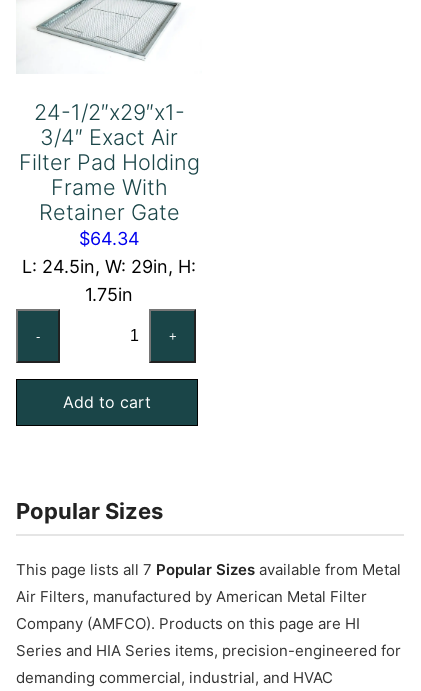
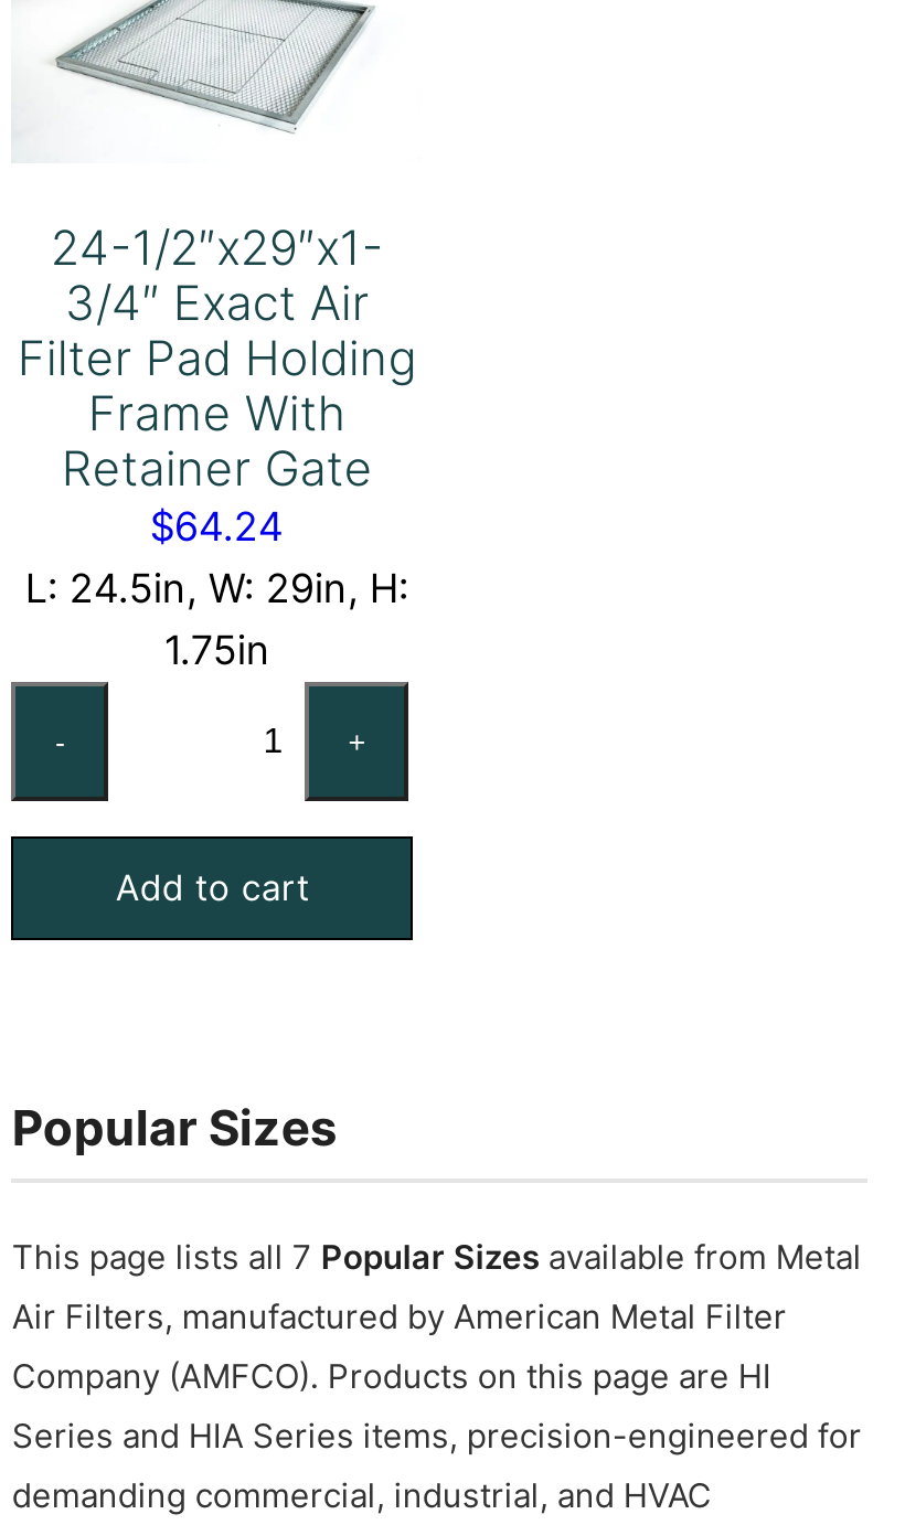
[79,228,140,249] $64.34 -> [150,503,284,550] $64.24

